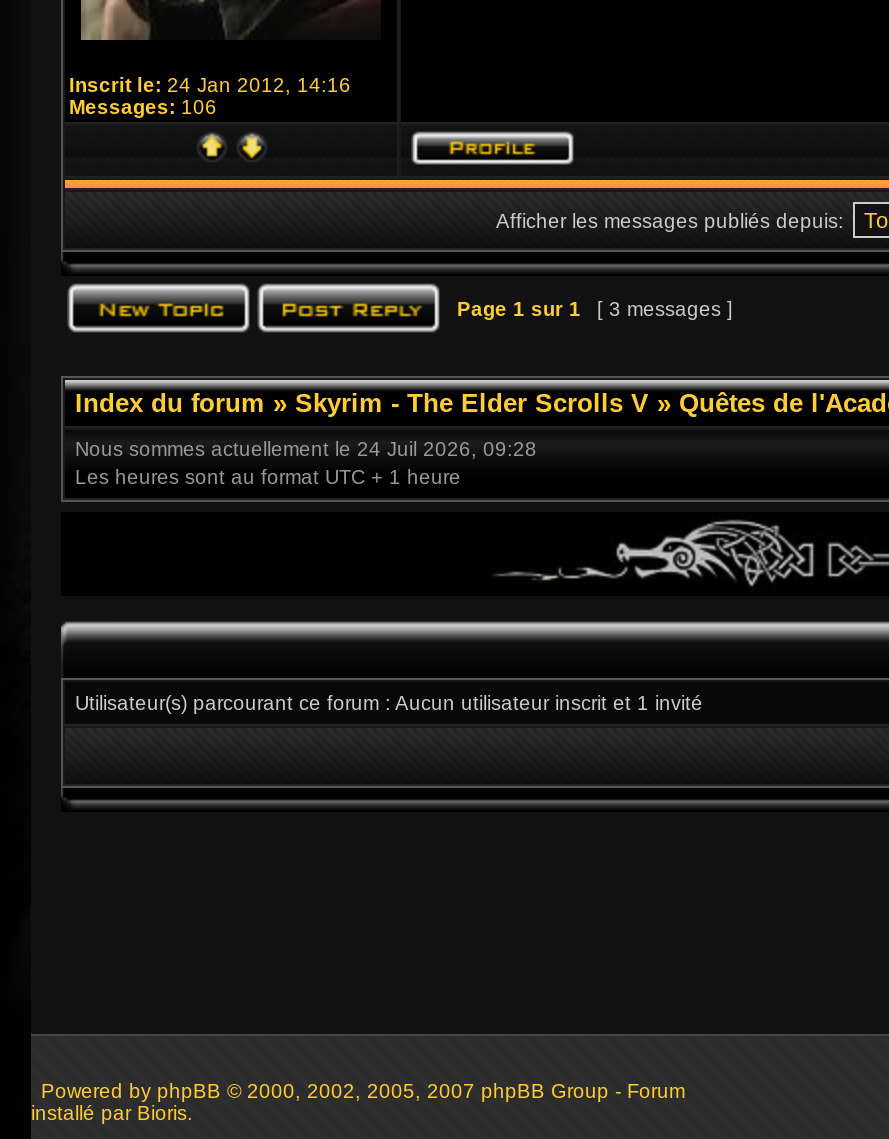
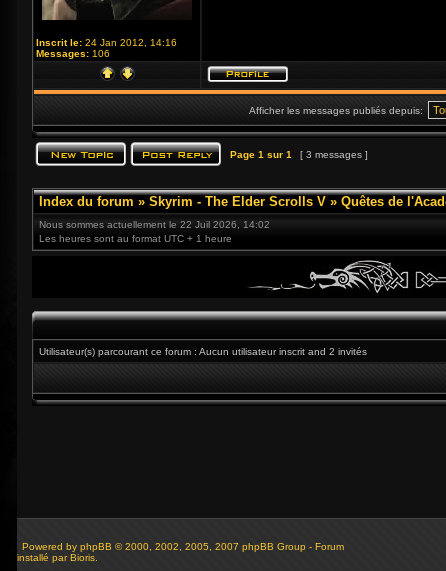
[75,438,537,460] Nous sommes actuellement le 24 Juil 2026, 09:28 -> [39,219,270,230] Nous sommes actuellement le 22 Juil 2026, 14:02
[75,692,703,714] Utilisateur(s) parcourant ce forum : Aucun utilisateur inscrit et 1 invité -> [39,346,367,357] Utilisateur(s) parcourant ce forum : Aucun utilisateur inscrit and 2 invités

